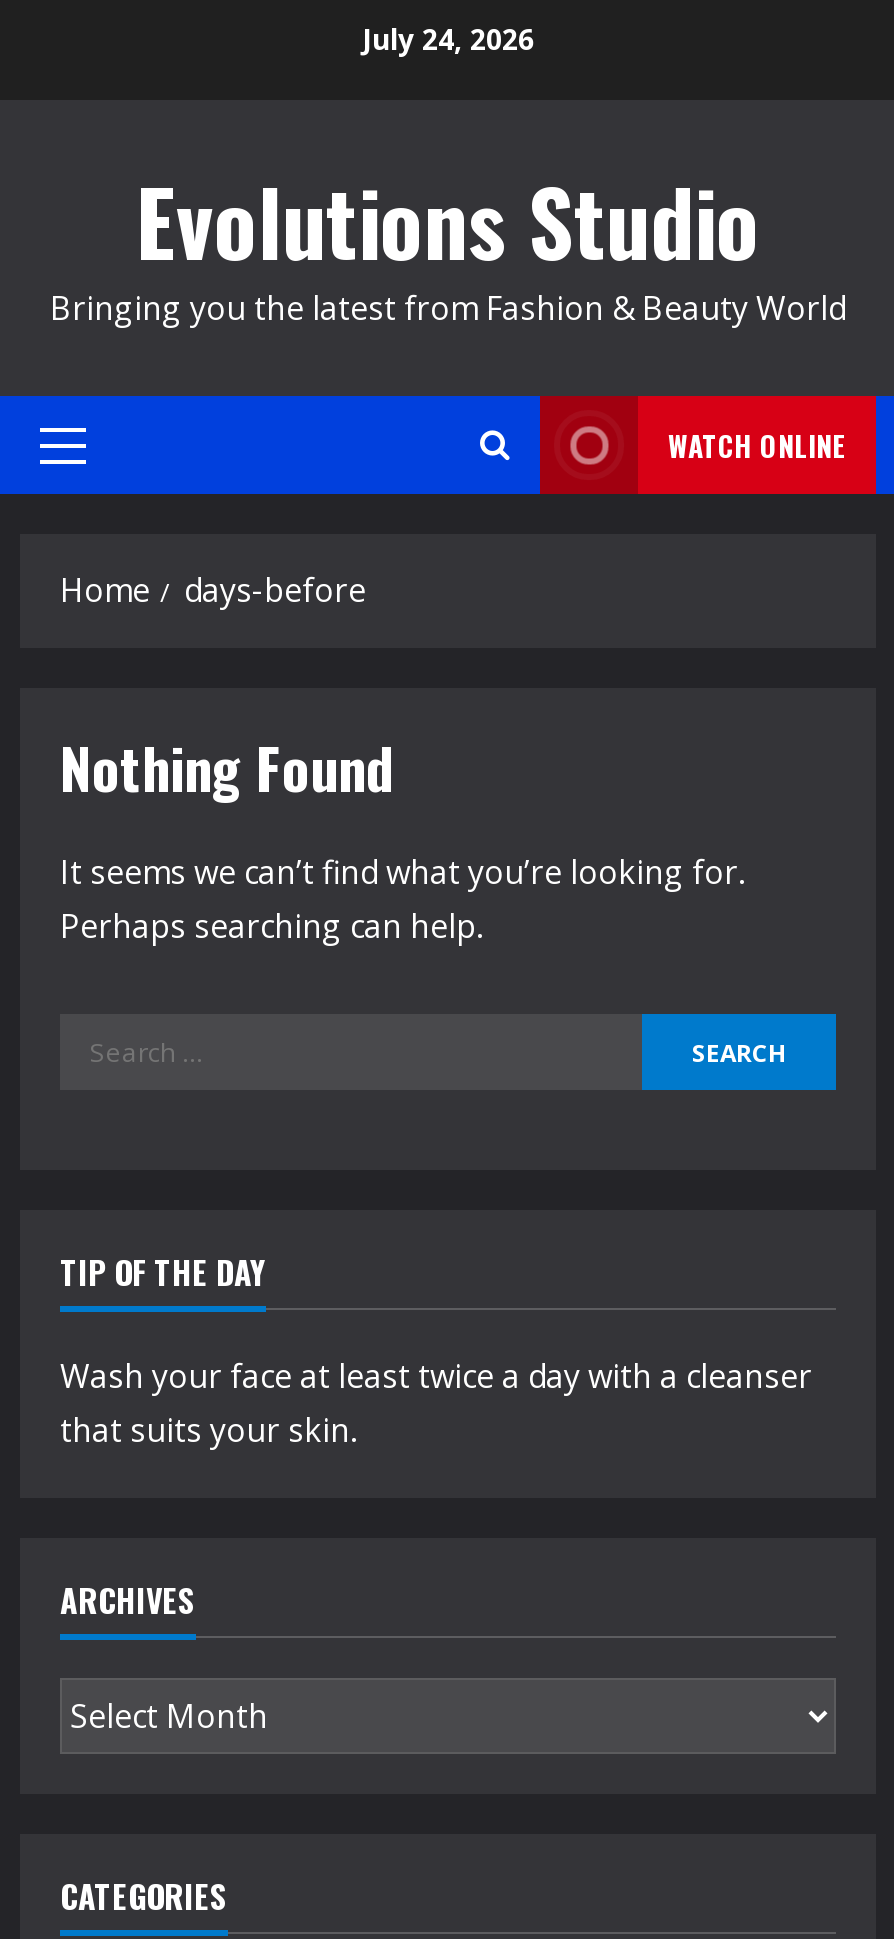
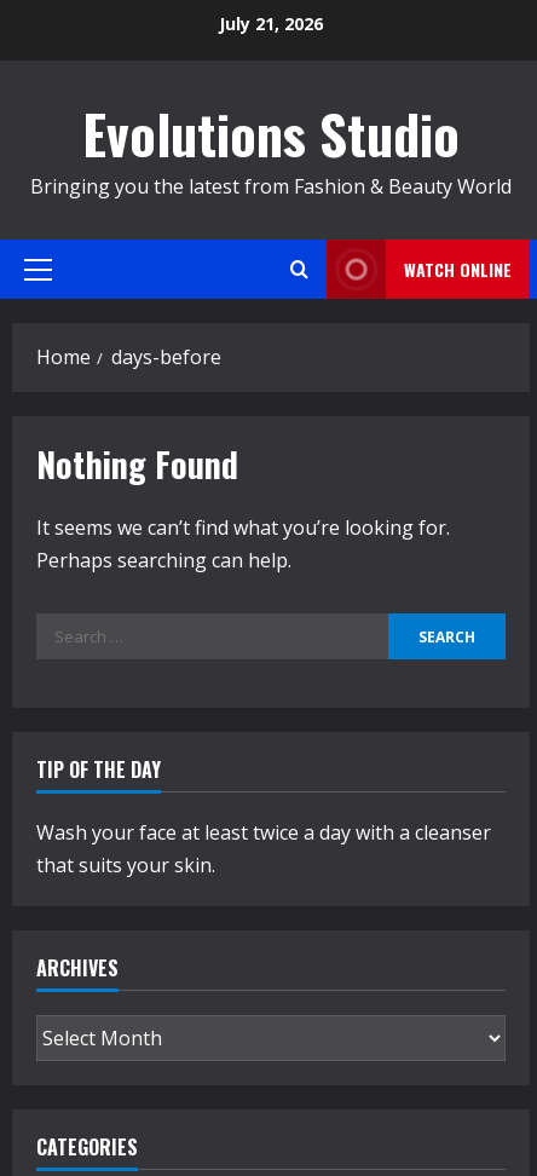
[362,20,534,58] July 24, 2026 -> [219,12,323,35] July 21, 2026

